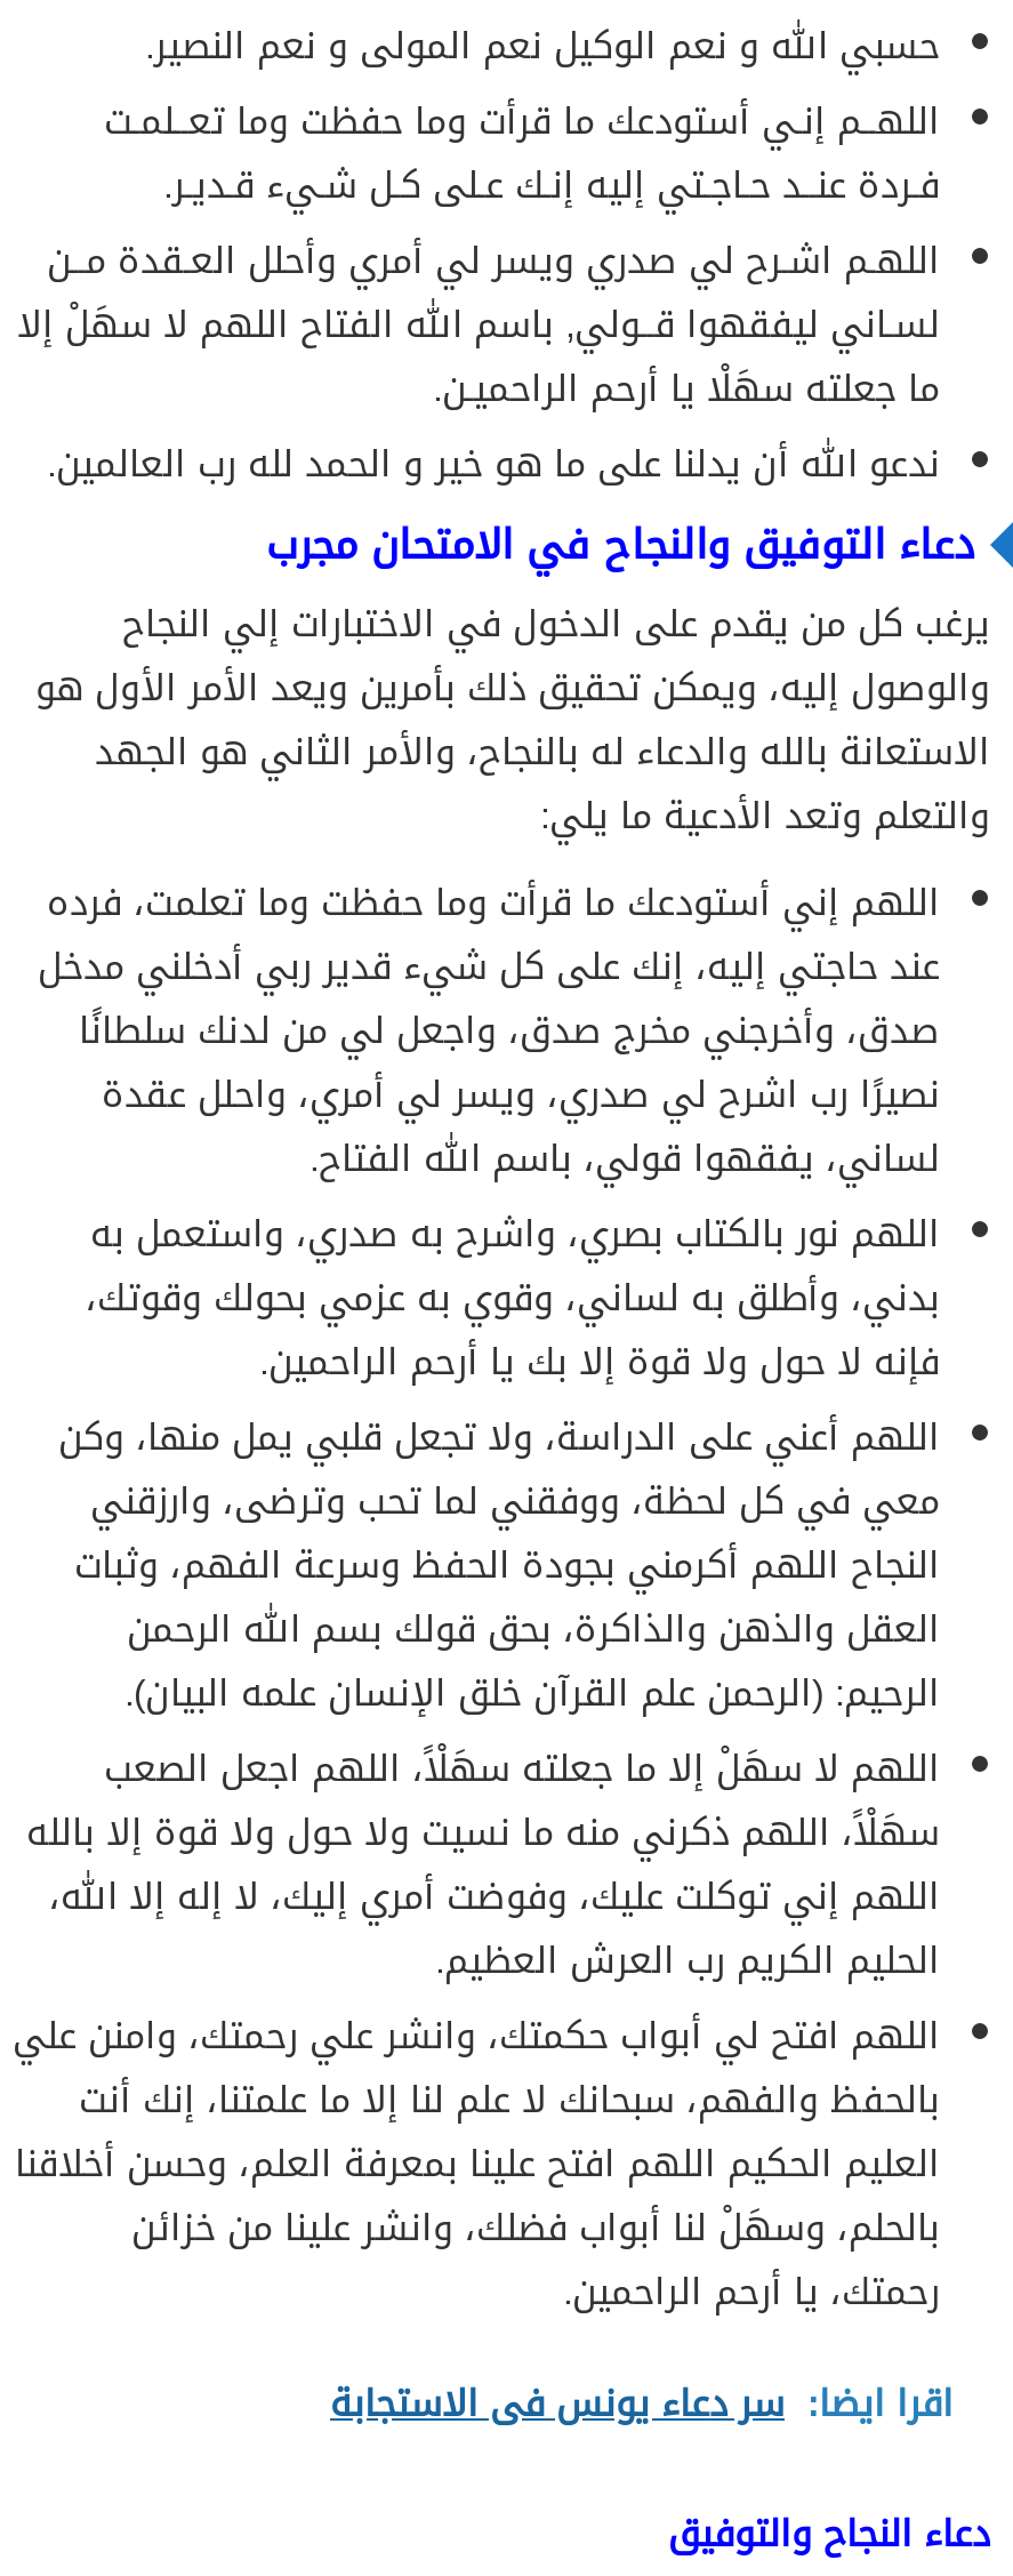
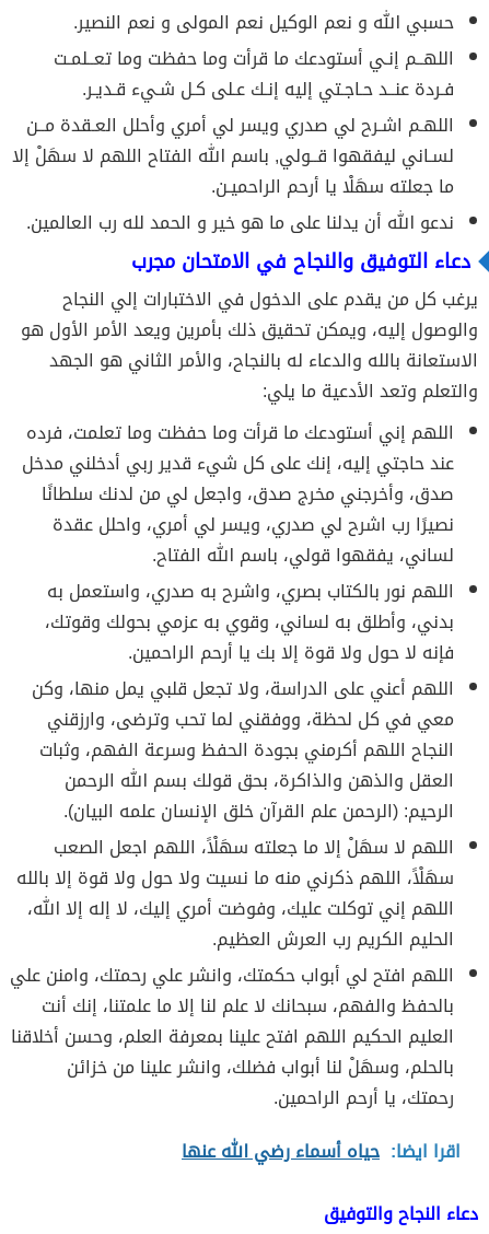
[330,2368,954,2439] اقرا ايضا: سر دعاء يونس فى الاستجابة -> [182,1134,461,1168] اقرا ايضا: حياه أسماء رضي الله عنها

